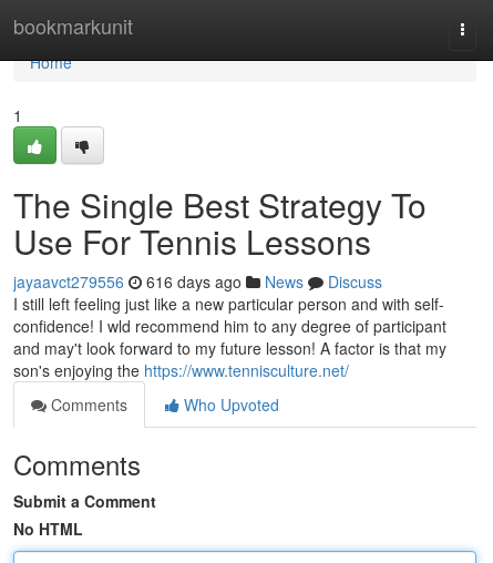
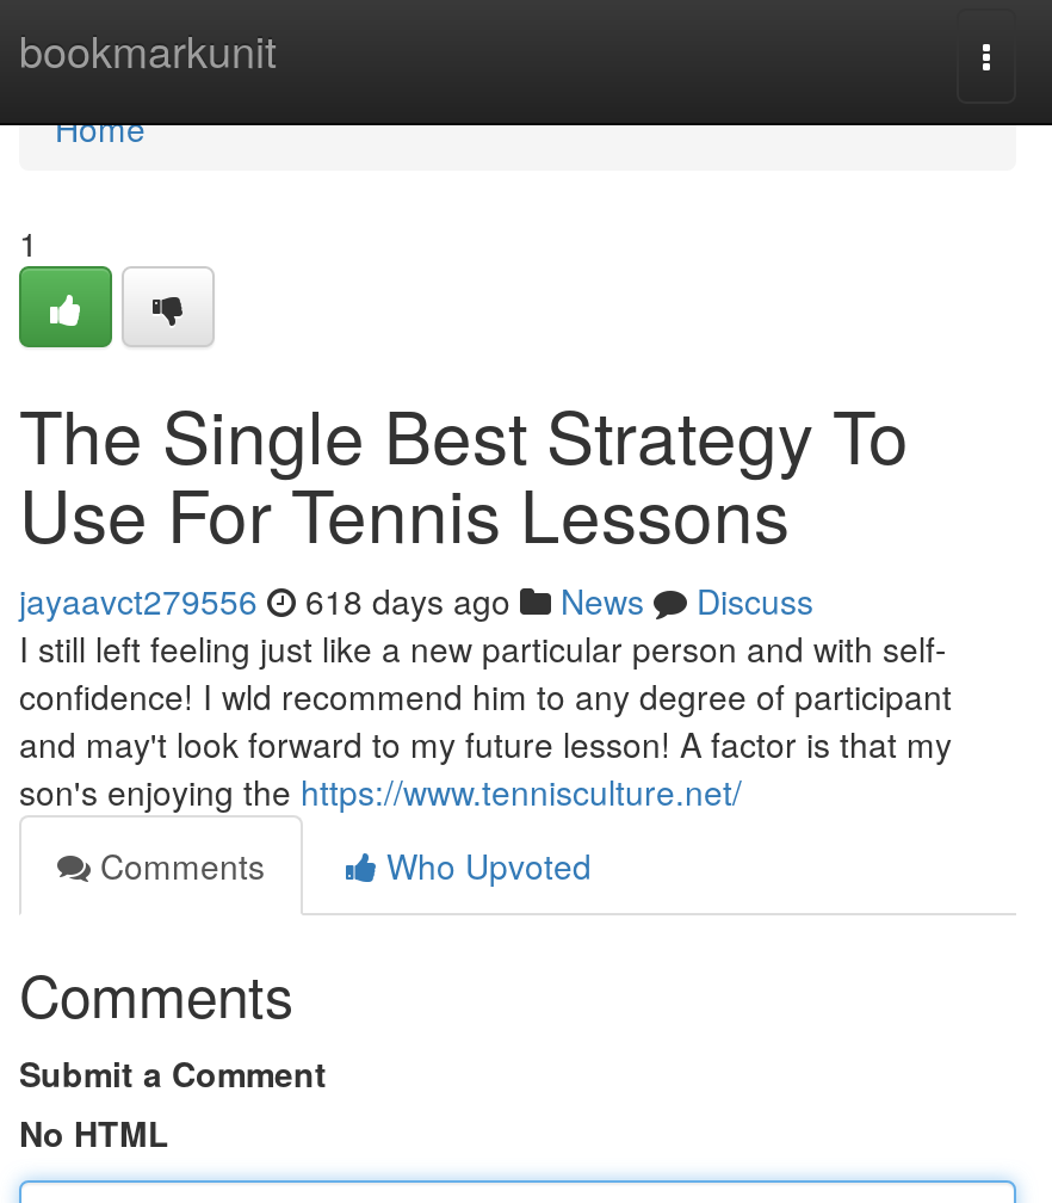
[13,270,382,293] jayaavct279556 616 days ago News Discuss -> [19,576,813,624] jayaavct279556 618 days ago News Discuss

